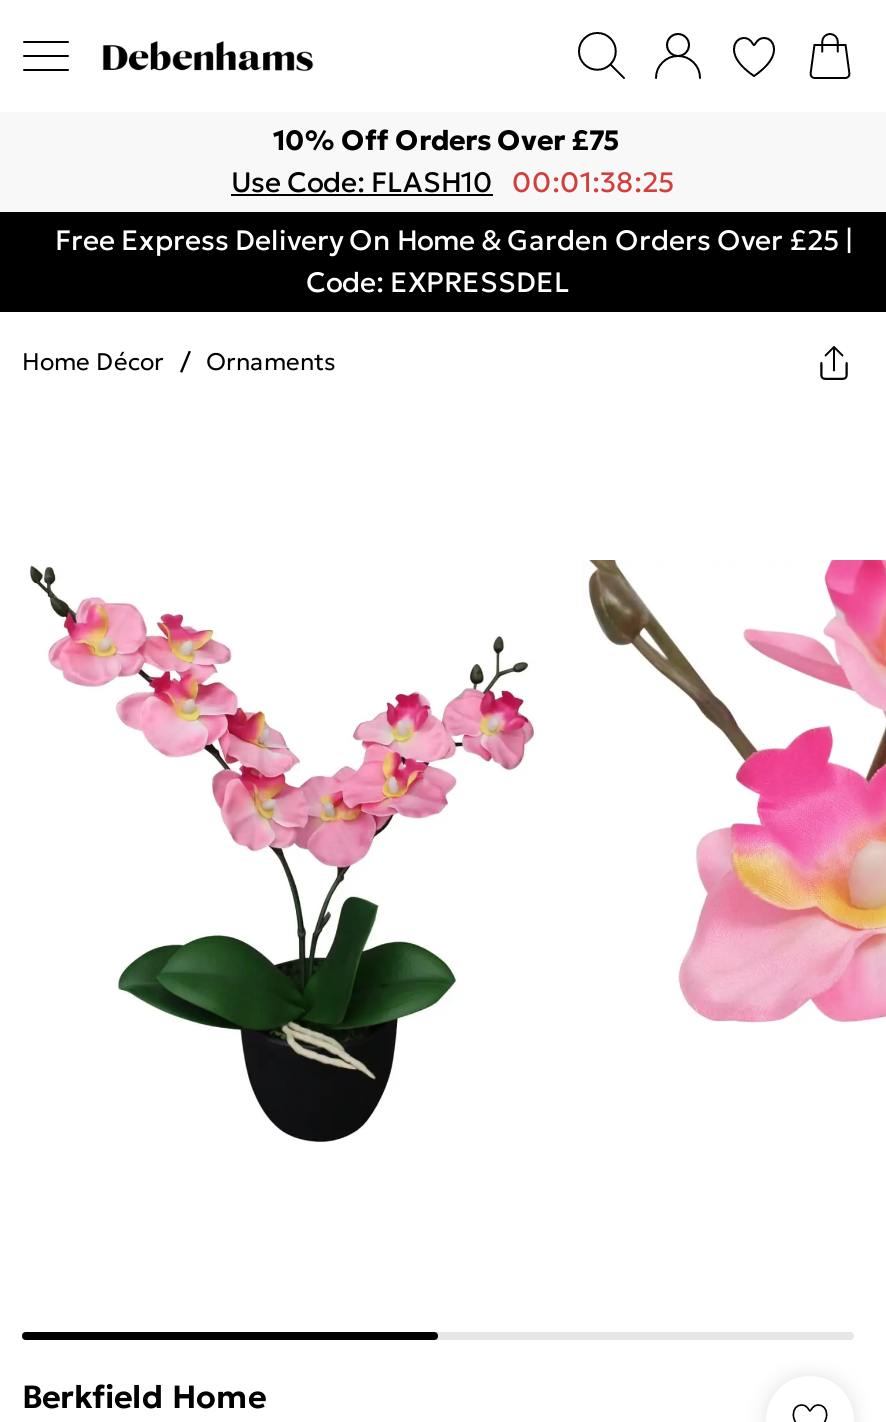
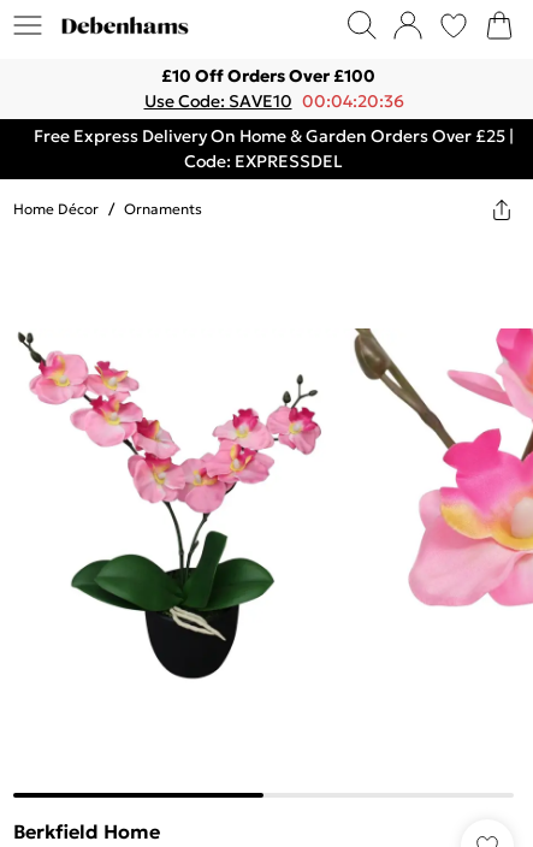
[273,122,619,158] 10% Off Orders Over £75 -> [161,65,375,87] £10 Off Orders Over £100
[231,164,674,200] Use Code: FLASH10 00:01:38:25 -> [144,90,404,112] Use Code: SAVE10 00:04:20:36

